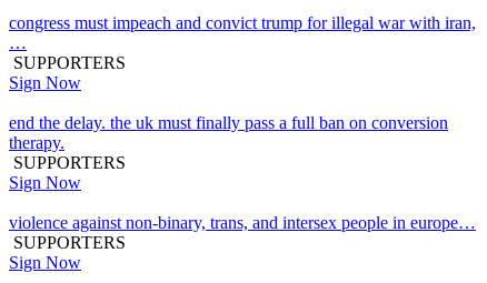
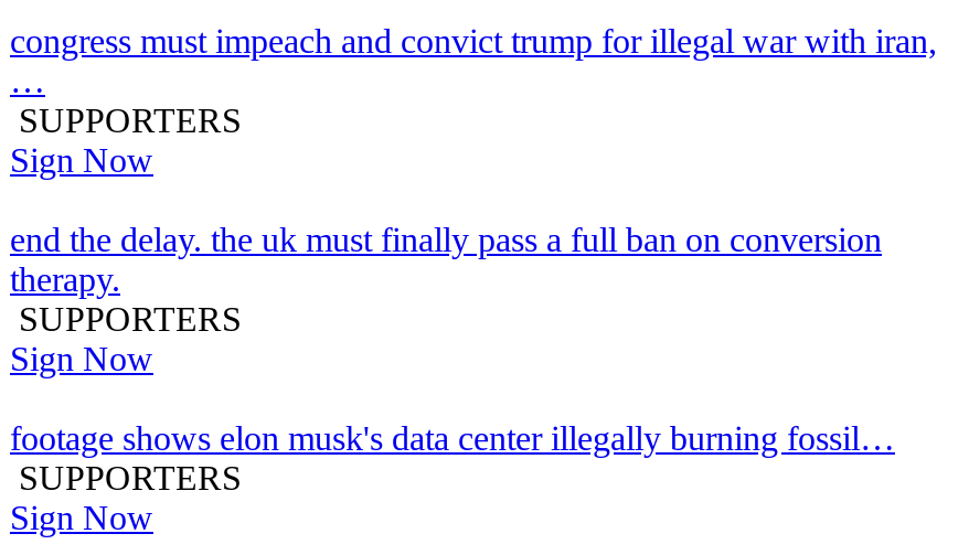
[9,213,476,232] violence against non-binary, trans, and intersex people in europe… -> [10,419,895,457] footage shows elon musk's data center illegally burning fossil…

